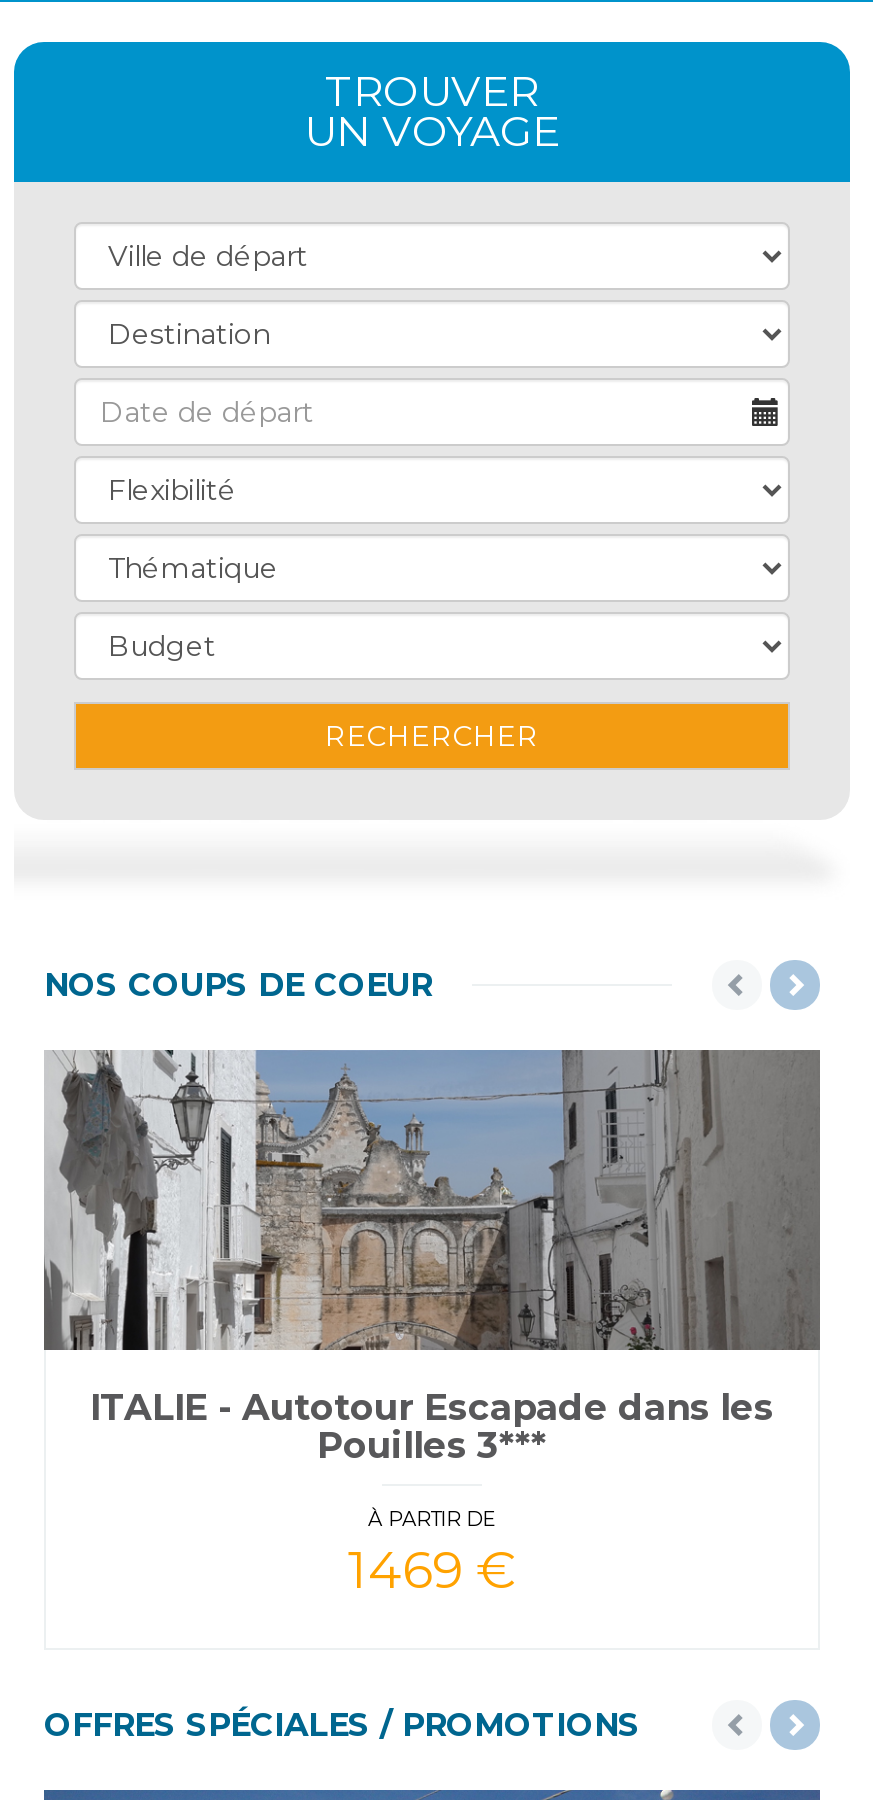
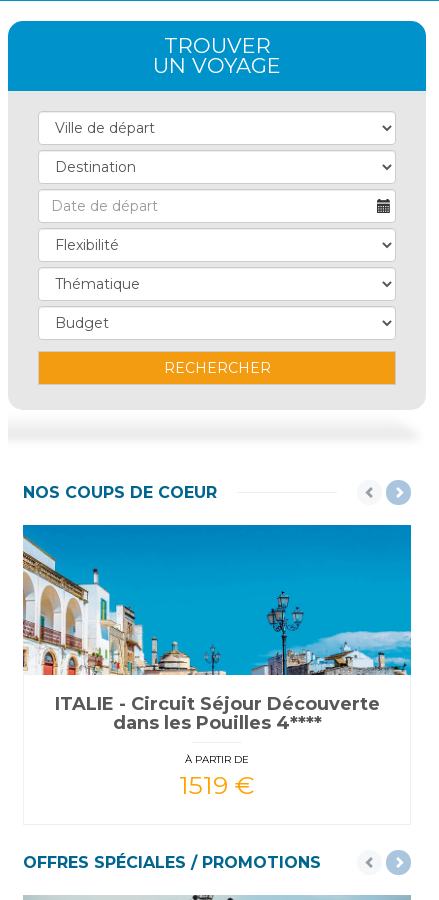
[42,1048,822,1469] [image] | ITALIE - Autotour Escapade dans les | Pouilles 3*** -> [22,524,412,734] [image] | ITALIE - Circuit Séjour Découverte | dans les Pouilles 4****
[348,1541,516,1601] 1469 € -> [179,770,255,800] 1519 €

